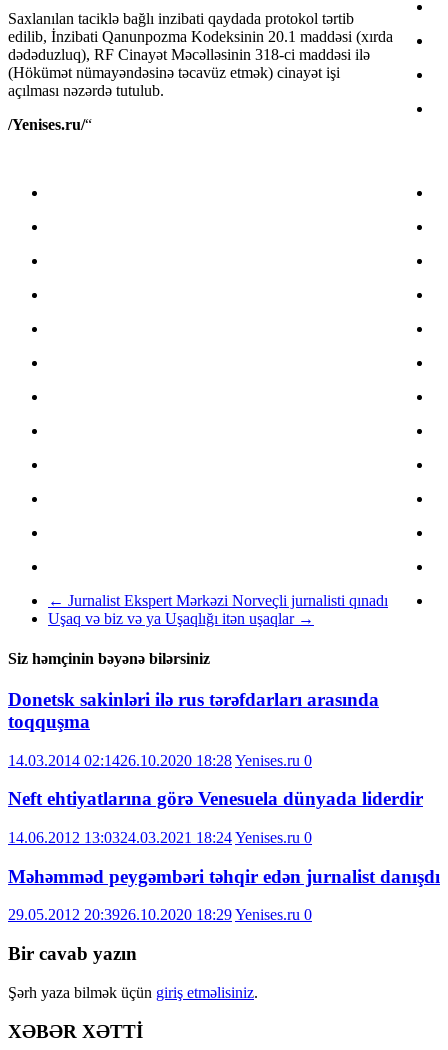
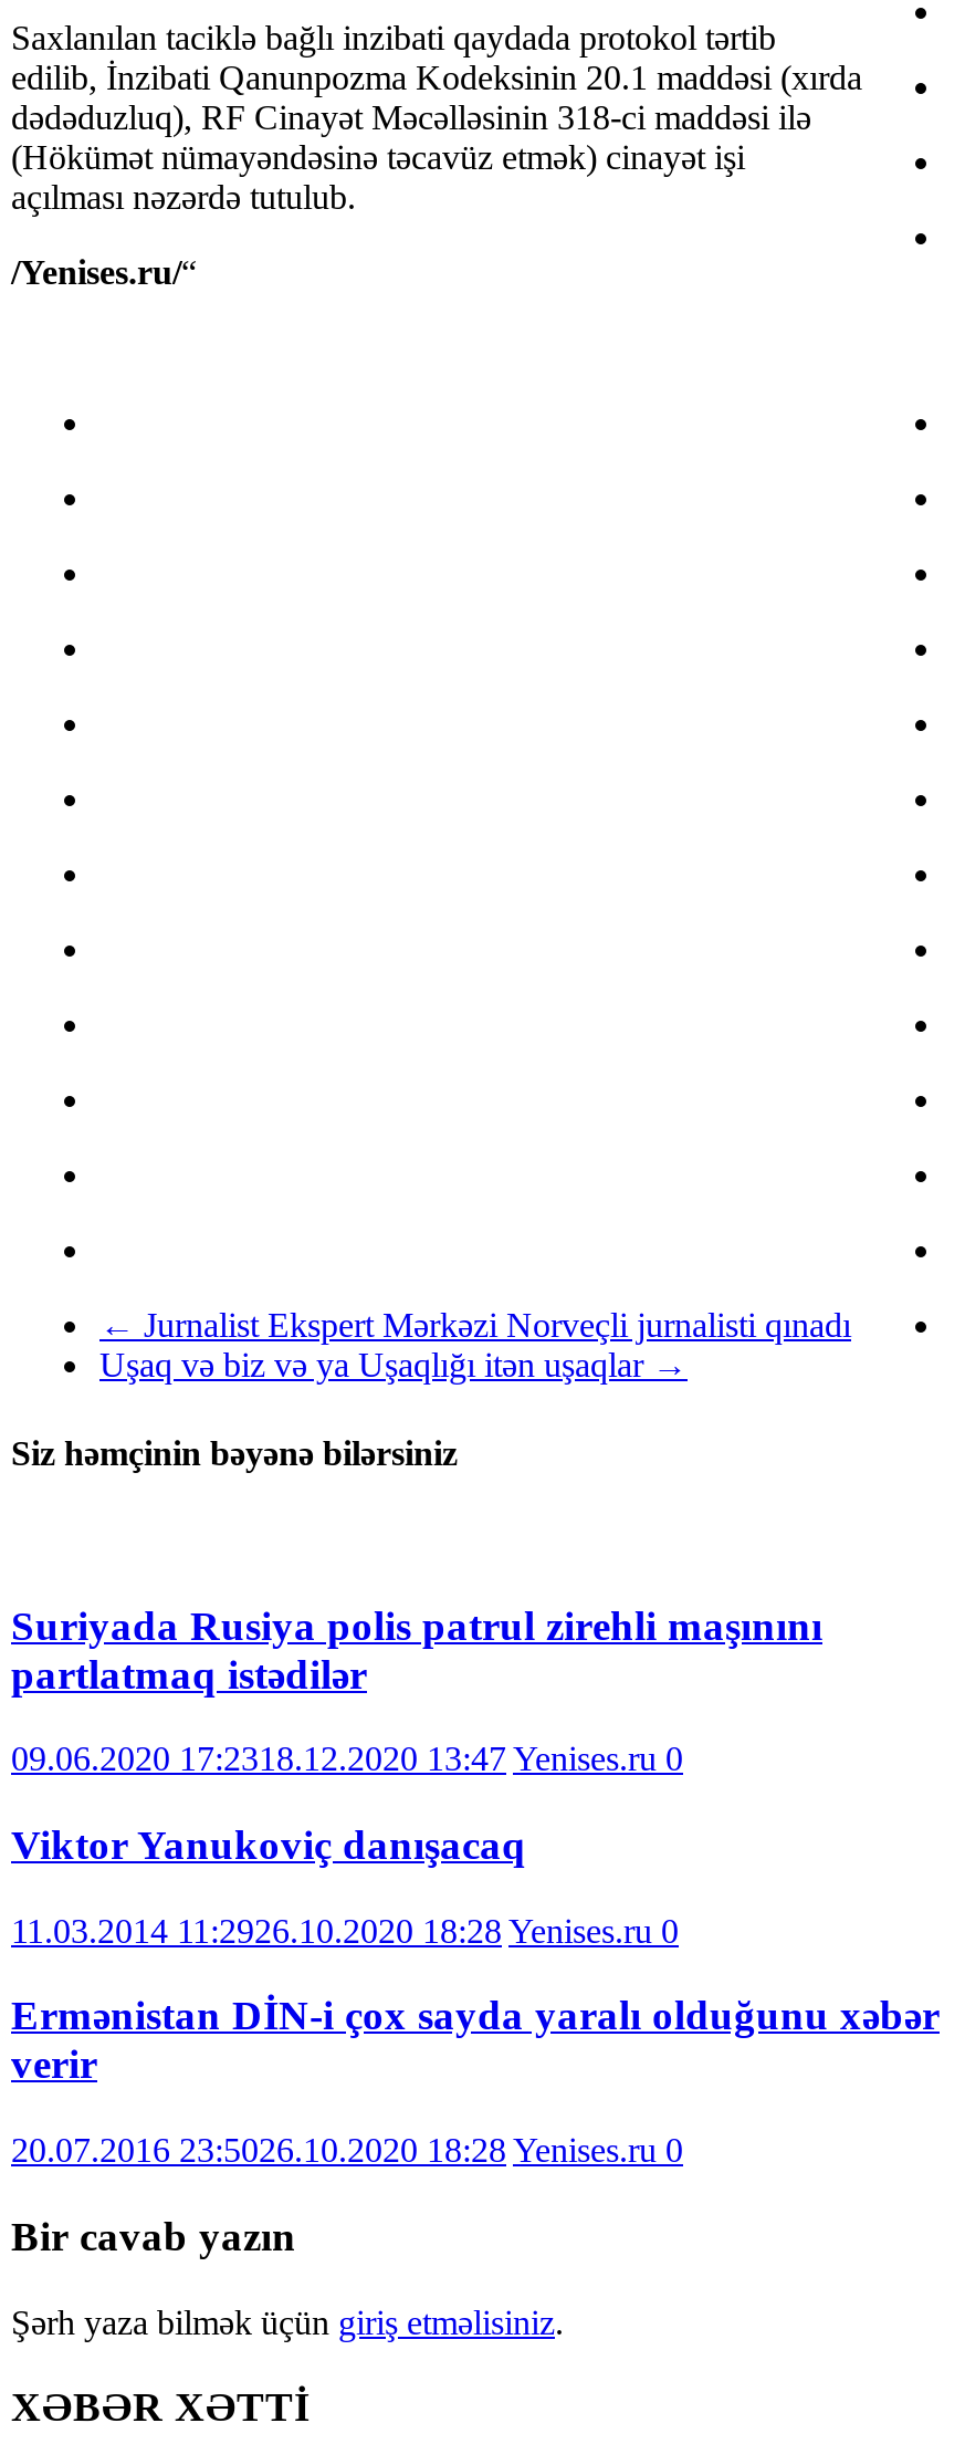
[8,689,379,732] Donetsk sakinləri ilə rus tərəfdarları arasında | toqquşma -> [11,1601,822,1696] Suriyada Rusiya polis patrul zirehli maşınını | partlatmaq istədilər
[8,751,312,768] 14.03.2014 02:1426.10.2020 18:28 Yenises.ru 0 -> [11,1740,683,1778] 09.06.2020 17:2318.12.2020 13:47 Yenises.ru 0
[8,788,423,809] Neft ehtiyatlarına görə Venesuela dünyada liderdir -> [11,1821,526,1868] Viktor Yanukoviç danışacaq
[8,829,312,846] 14.06.2012 13:0324.03.2021 18:24 Yenises.ru 0 -> [11,1911,679,1949] 11.03.2014 11:2926.10.2020 18:28 Yenises.ru 0
[8,866,440,887] Məhəmməd peygəmbəri təhqir edən jurnalist danışdı -> [11,1993,940,2088] Ermənistan DİN-i çox sayda yaralı olduğunu xəbər | verir
[8,906,312,923] 29.05.2012 20:3926.10.2020 18:29 Yenises.ru 0 -> [11,2131,683,2169] 20.07.2016 23:5026.10.2020 18:28 Yenises.ru 0

